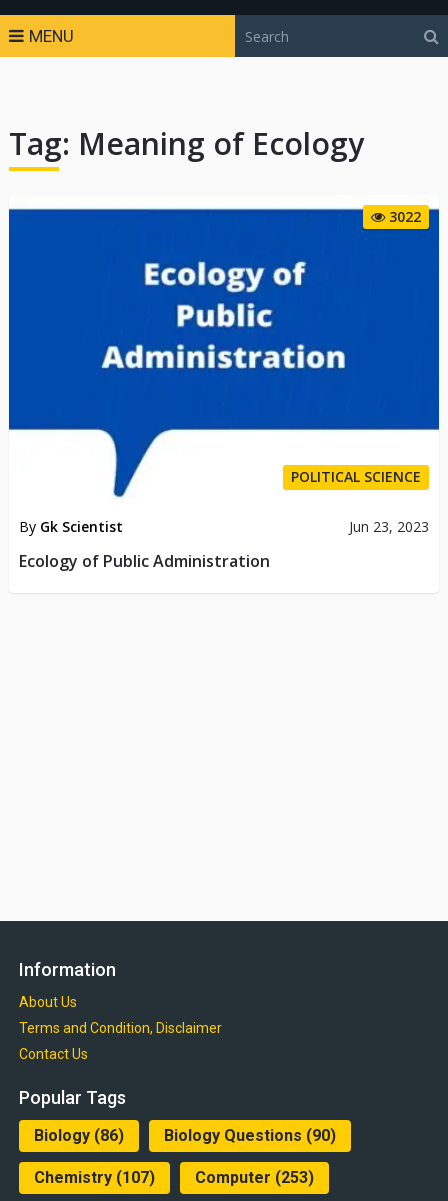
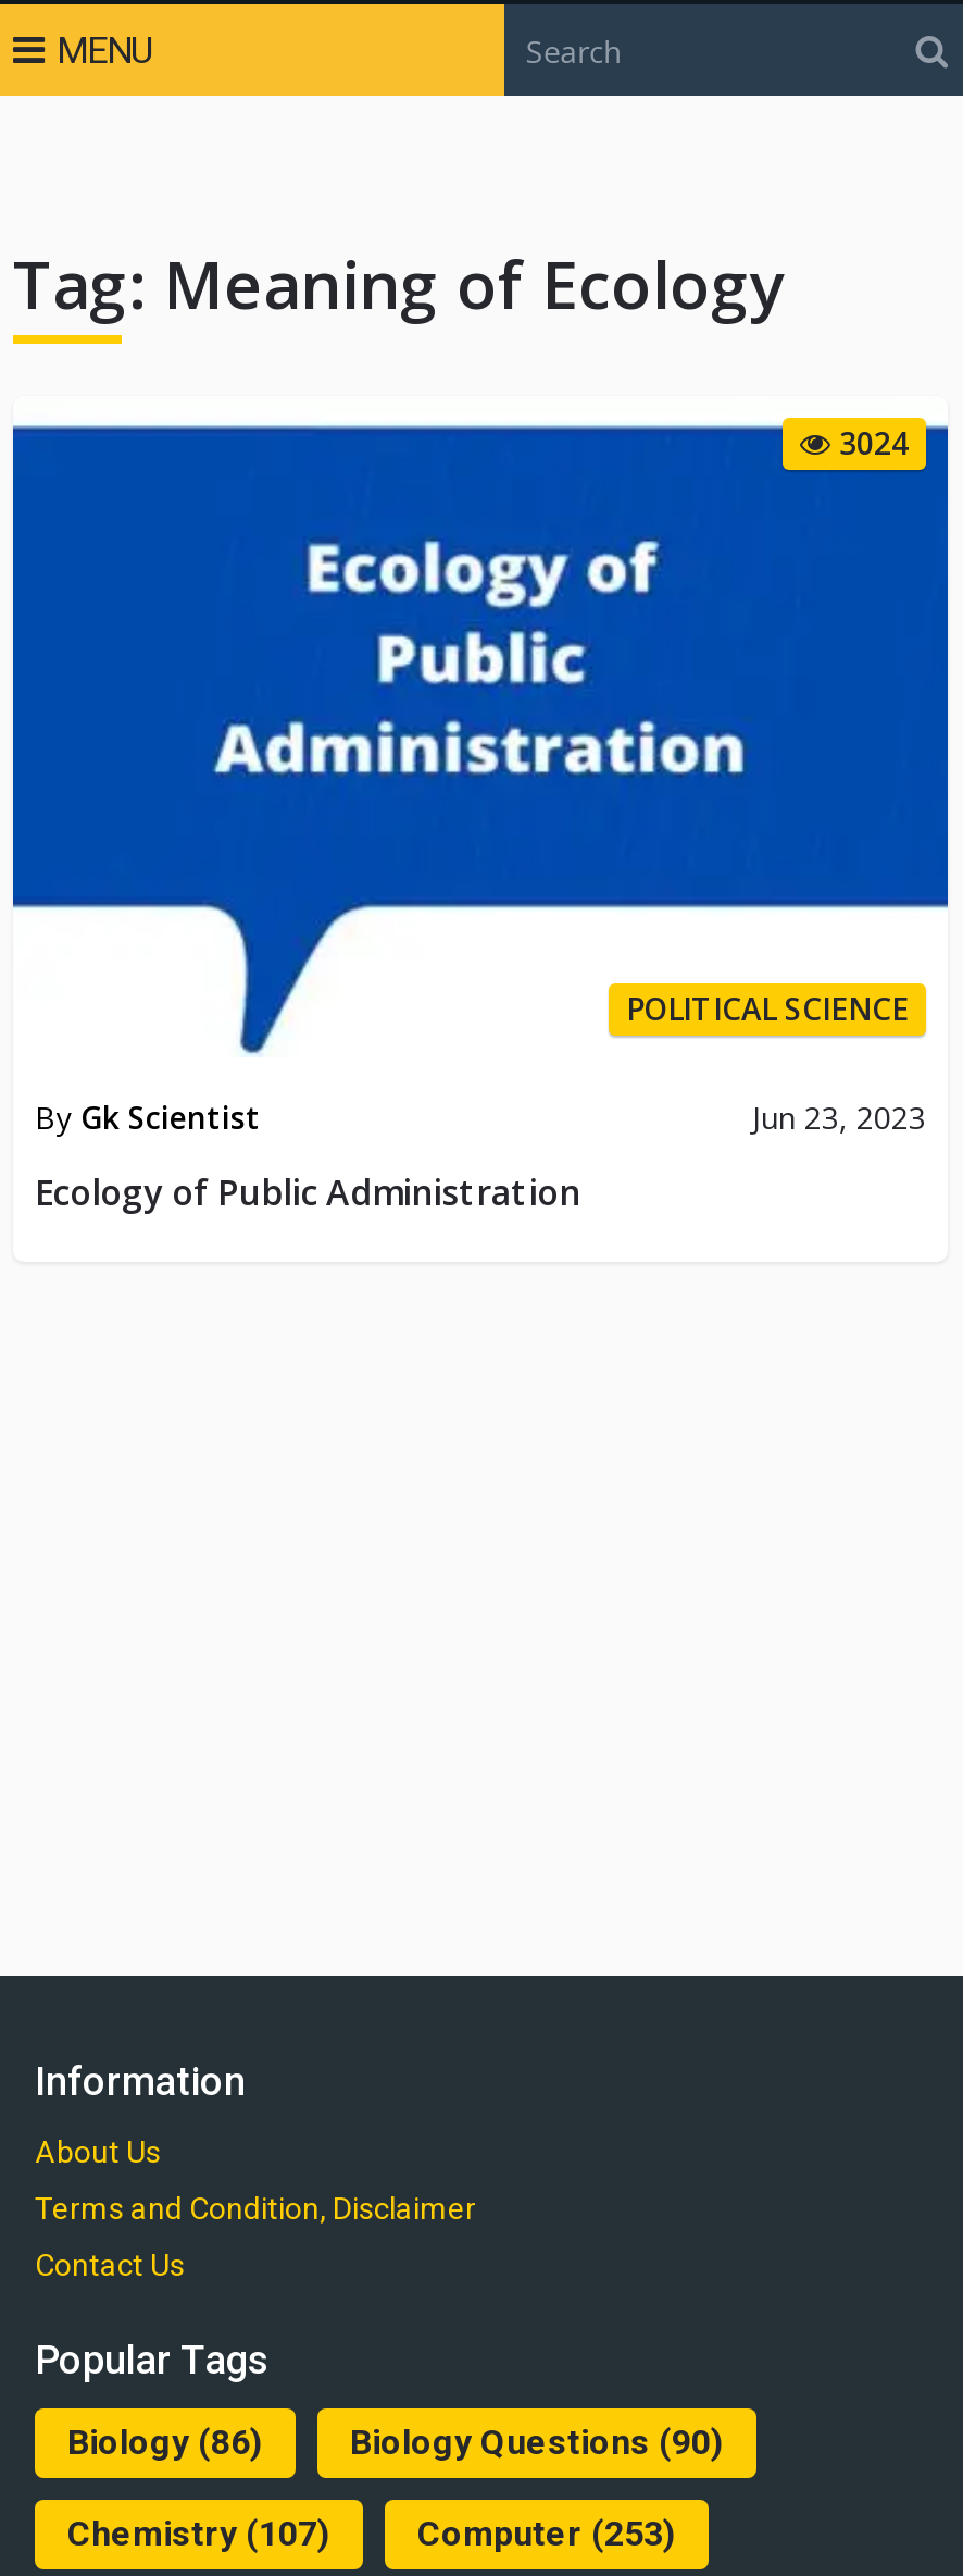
[385,207,421,226] 3022 -> [830,422,909,463] 3024

